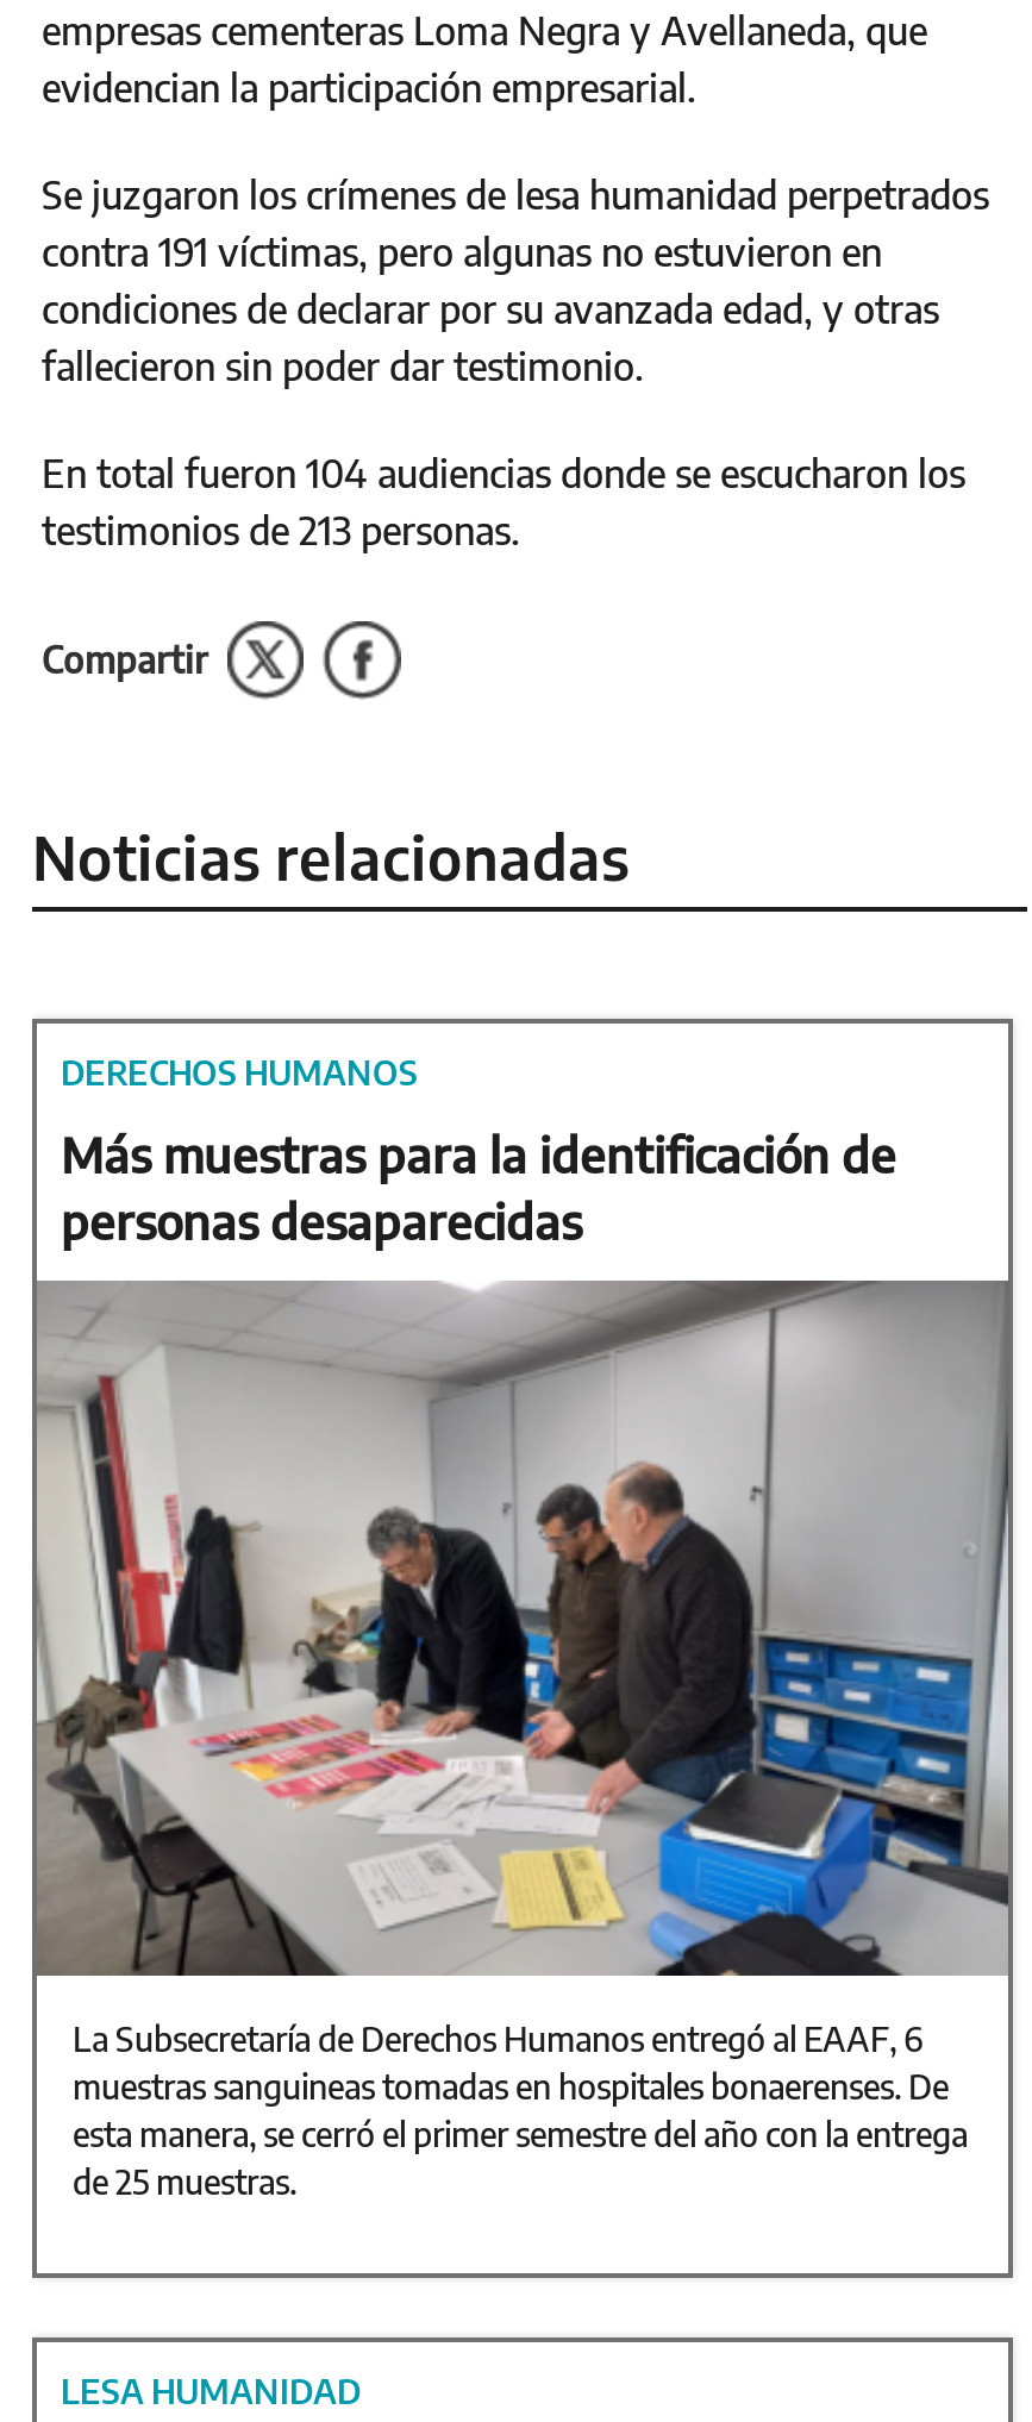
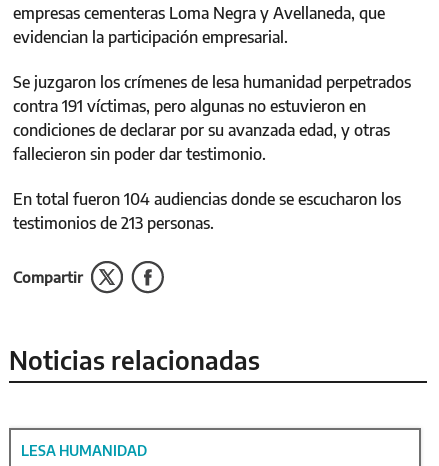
[61,1053,896,1250] DERECHOS HUMANOS | Más muestras para la identificación de | personas desaparecidas -> none
[35,1278,1011,2201] [image] | La Subsecretaría de Derechos Humanos entregó al EAAF, 6 | muestras sanguineas tomadas en hospitales bonaerenses. De | esta manera, se cerró el primer semestre del año con la entrega | de 25 muestras. -> none

